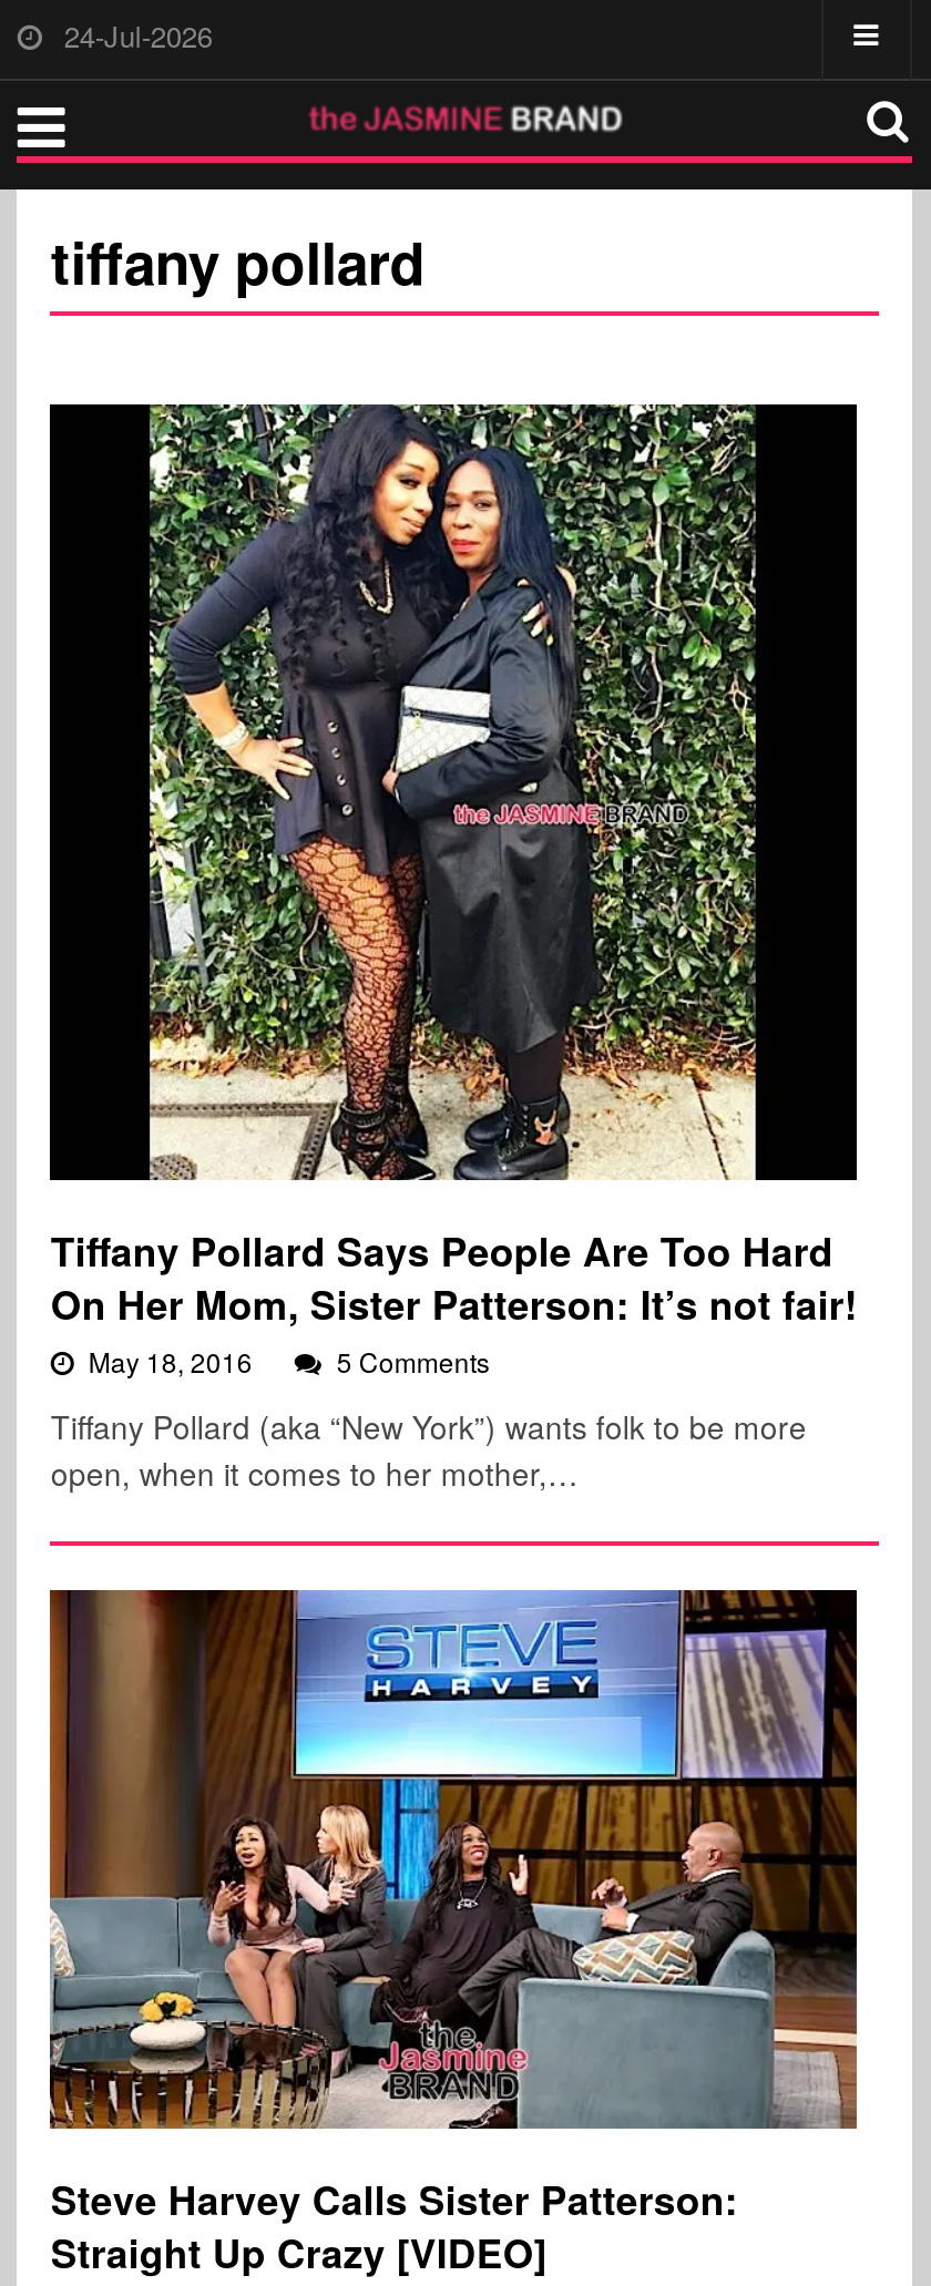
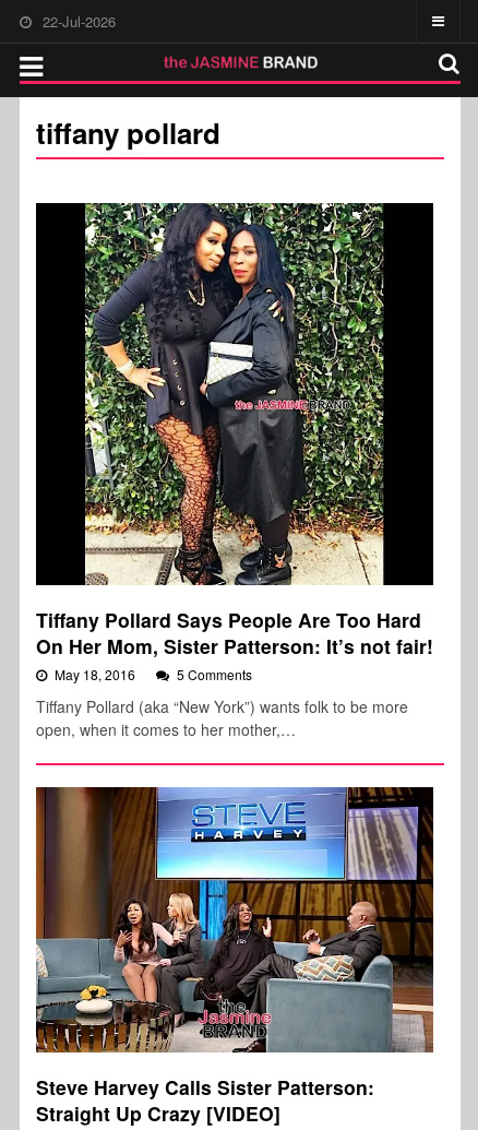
[64,14,213,57] 24-Jul-2026 -> [43,11,116,32] 22-Jul-2026

